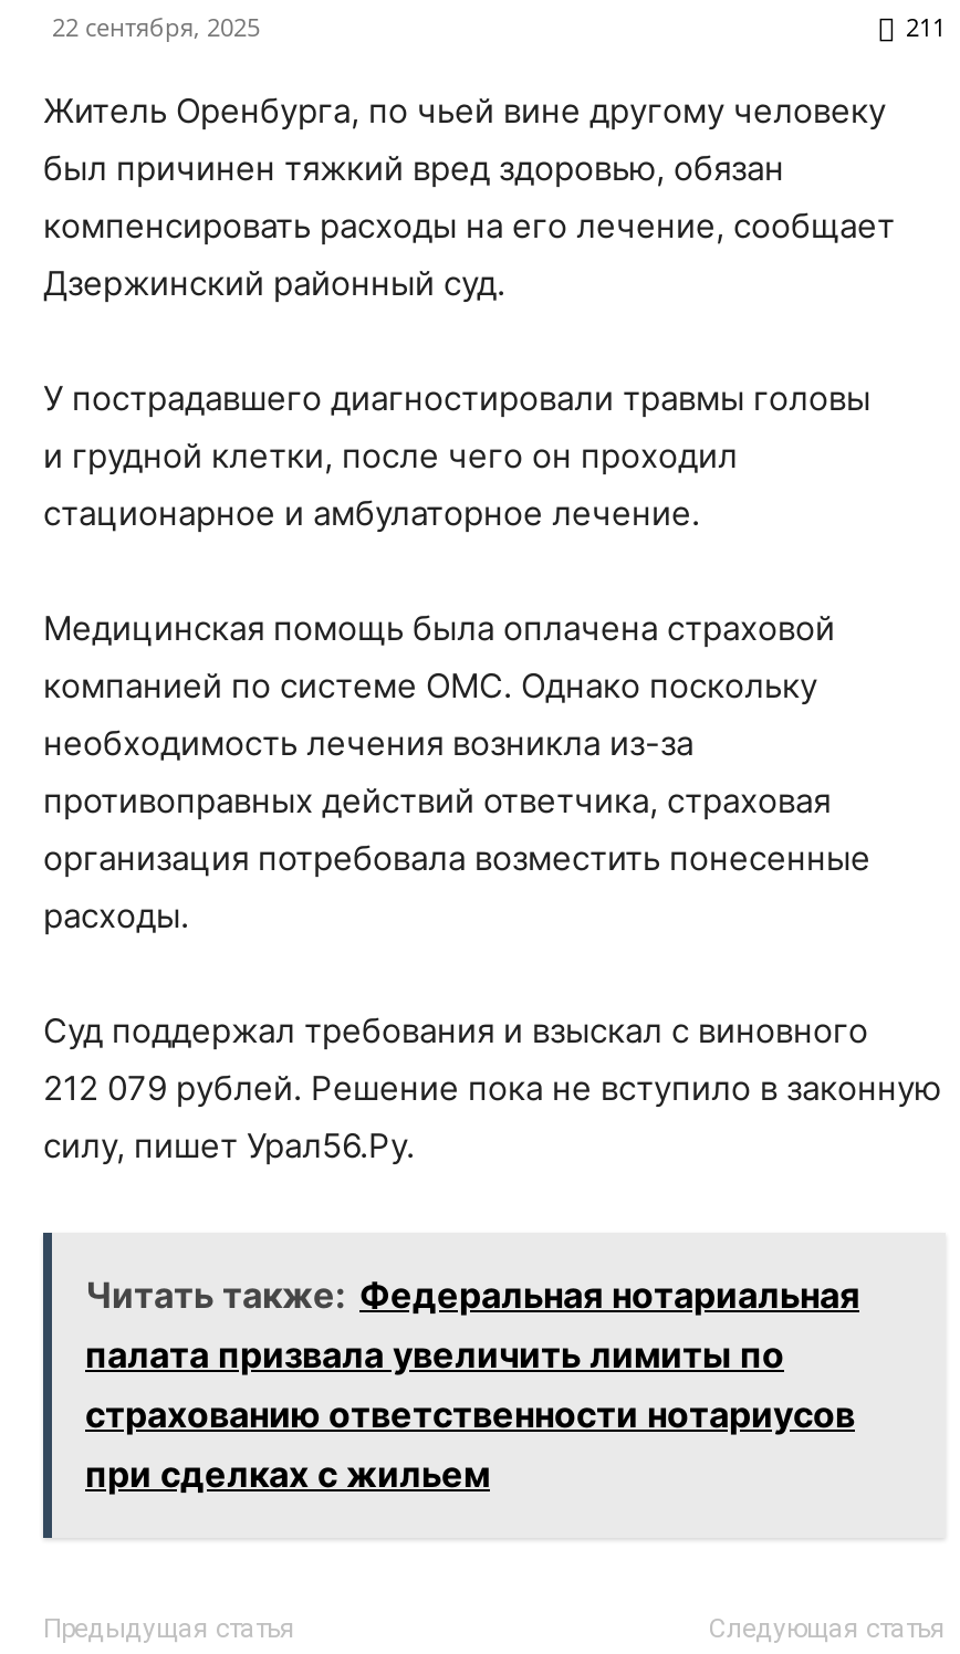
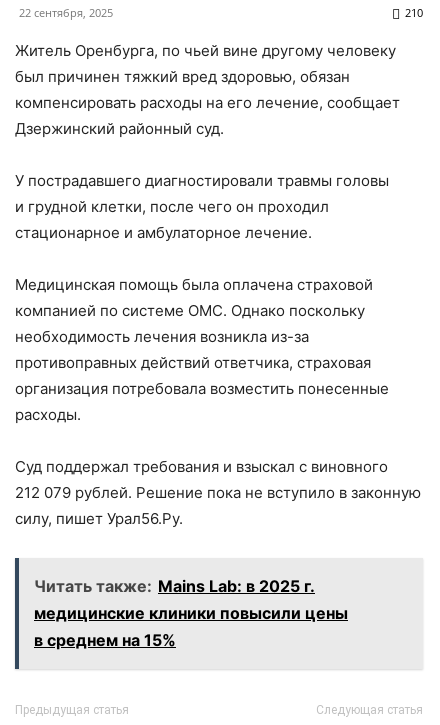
[906,10,946,43] 211 -> [405,5,423,20] 210
[85,1273,859,1496] Читать также: Федеральная нотариальная | палата призвала увеличить лимиты по | страхованию ответственности нотариусов | при сделках с жильем -> [34,576,348,650] Читать также: Mains Lab: в 2025 г. | медицинские клиники повысили цены | в среднем на 15%

